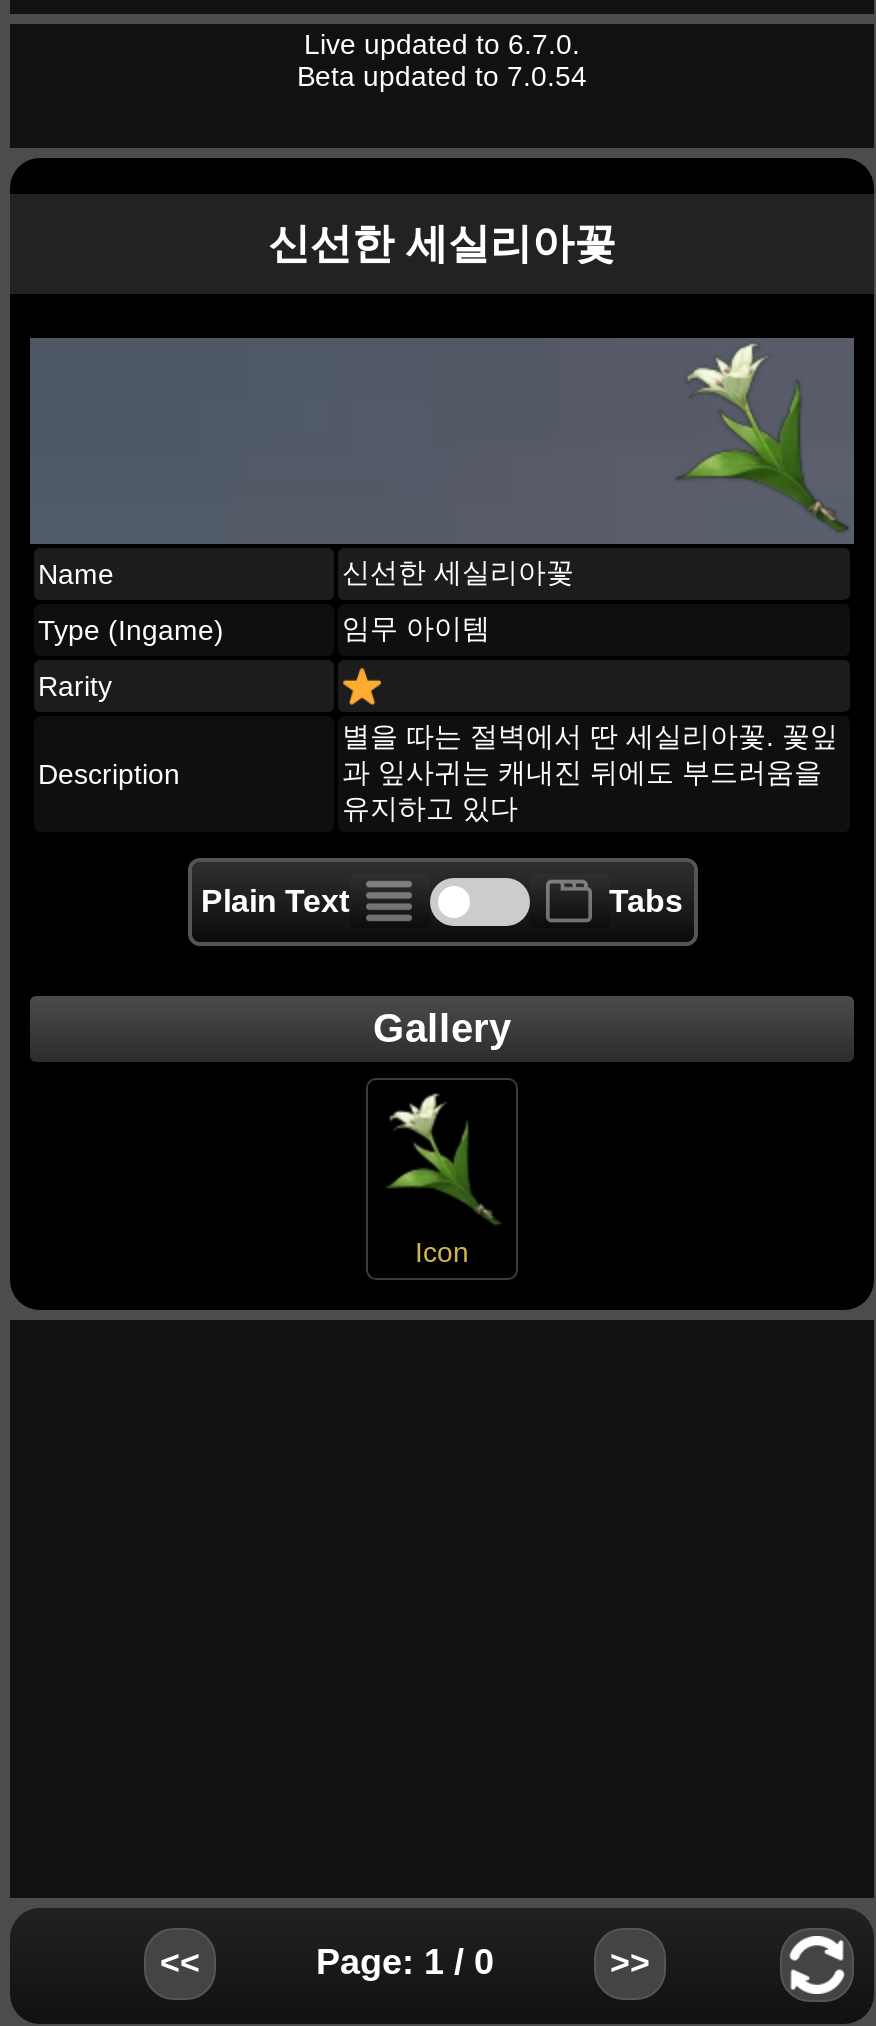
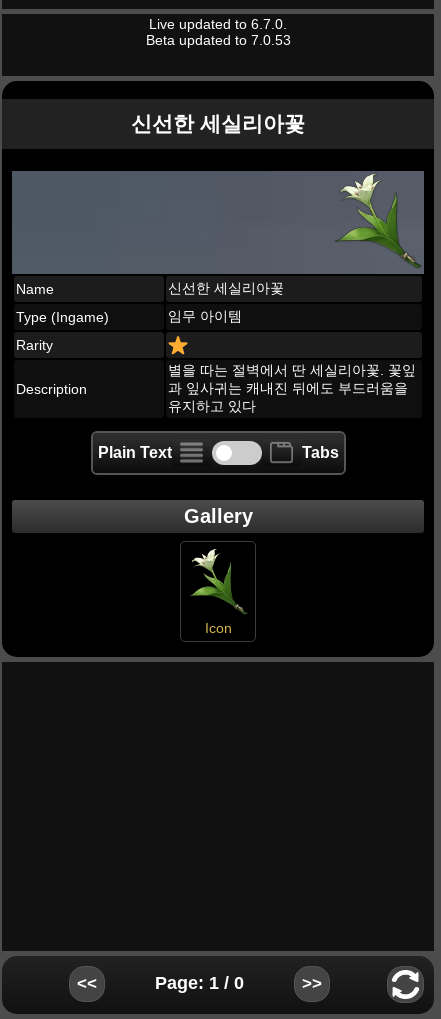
[297,60,587,92] Beta updated to 7.0.54 -> [145,32,290,48] Beta updated to 7.0.53

